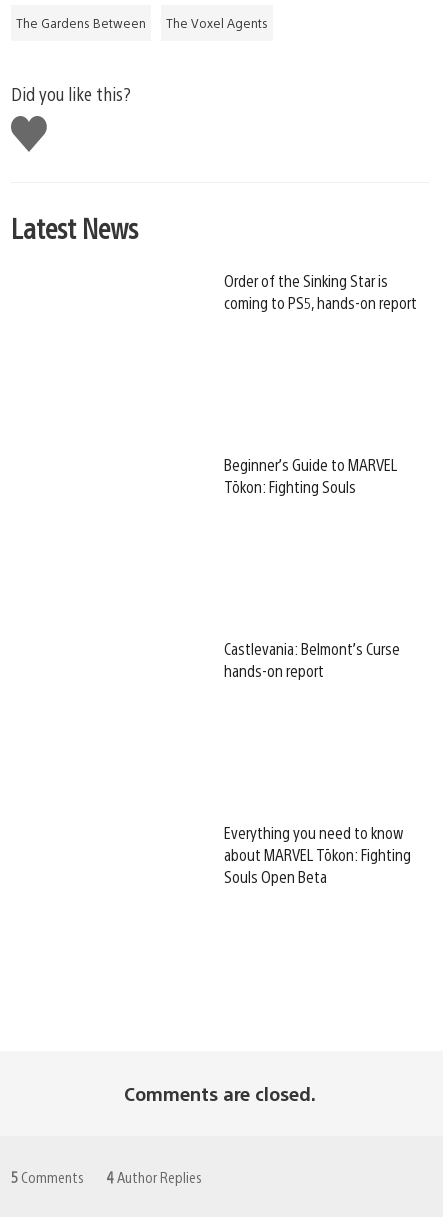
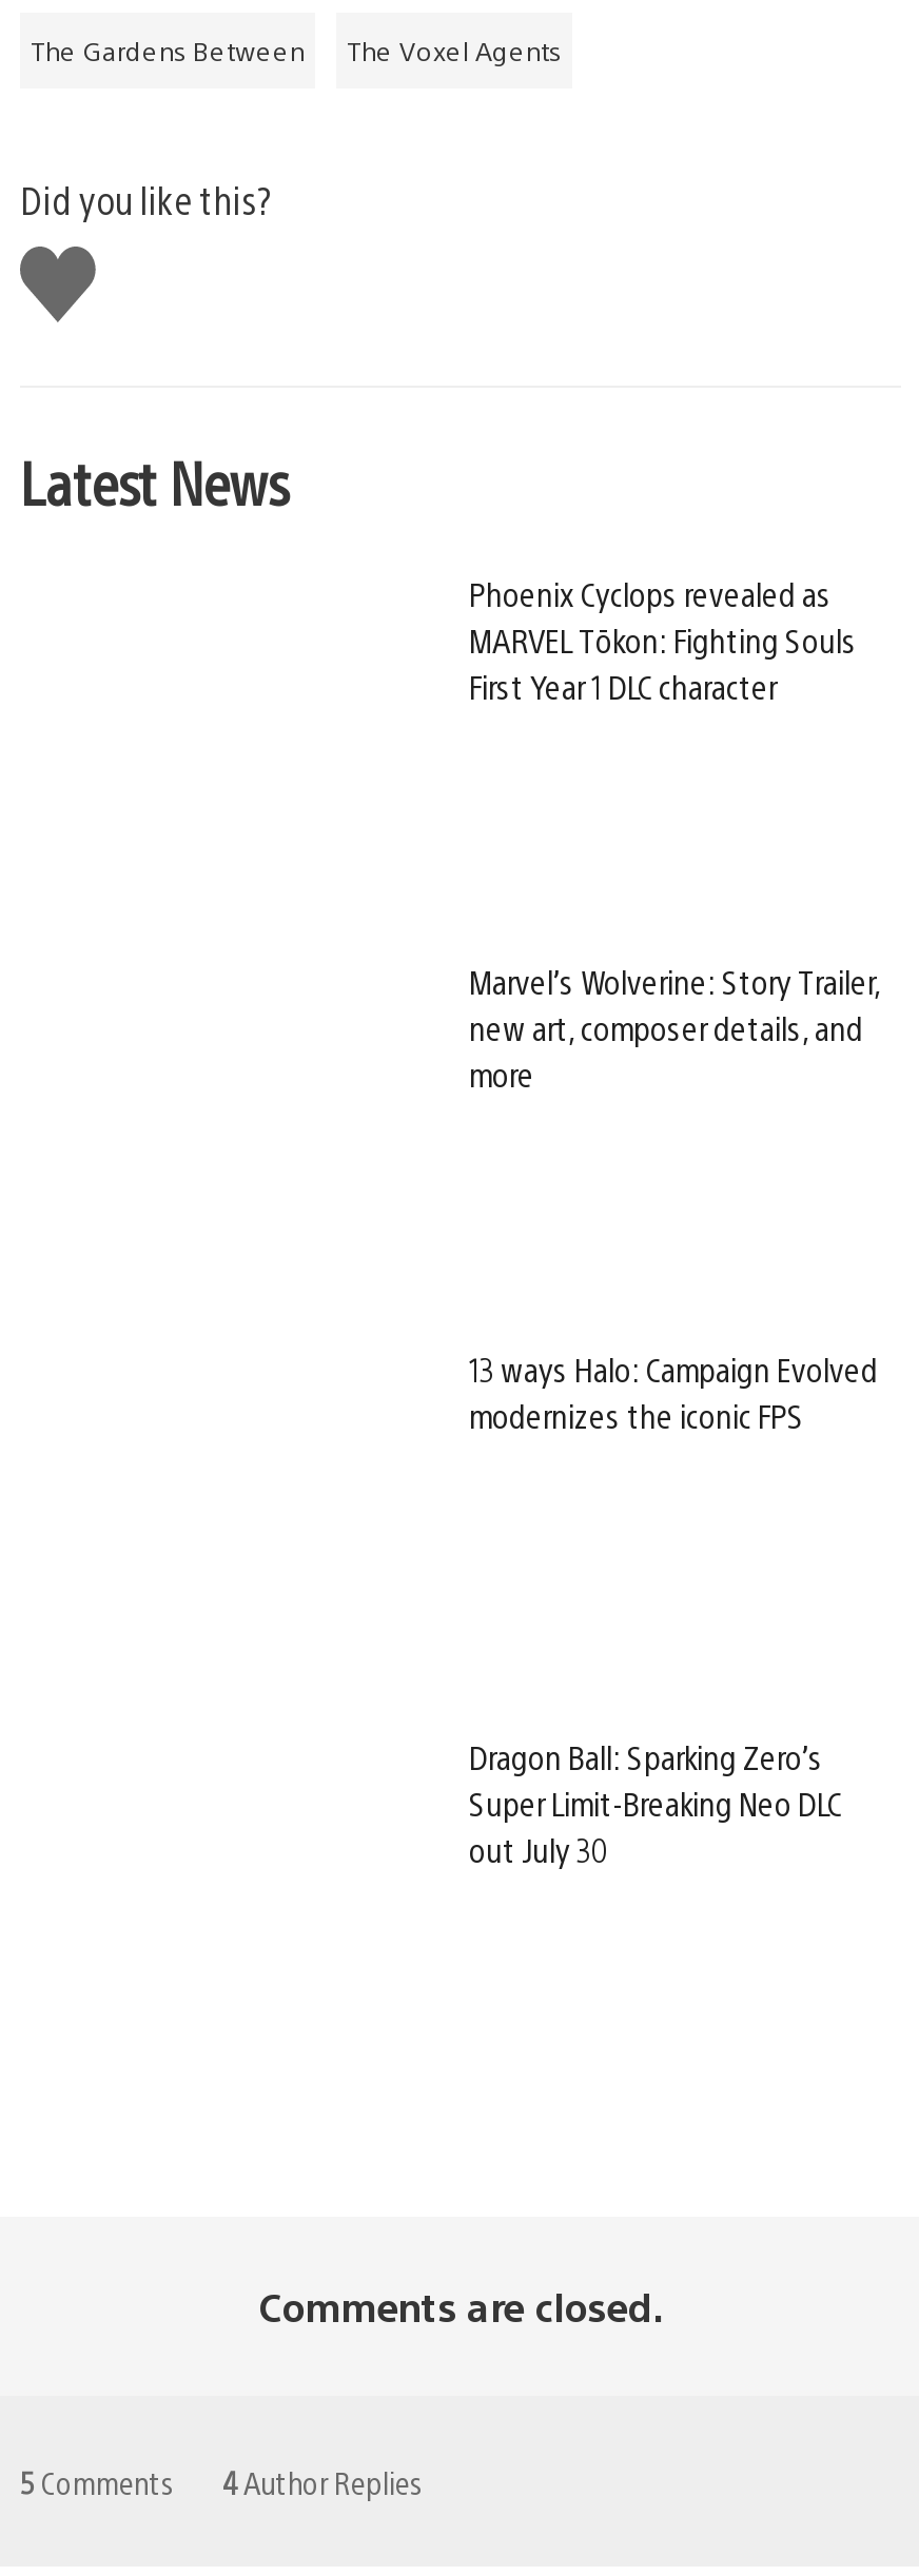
[224,270,417,313] Order of the Sinking Star is | coming to PS5, hands-on report -> [469,571,857,708] Phoenix Cyclops revealed as | MARVEL Tōkon: Fighting Souls | First Year 1 DLC character
[224,454,397,497] Beginner’s Guide to MARVEL | Tōkon: Fighting Souls -> [469,958,880,1095] Marvel’s Wolverine: Story Trailer, | new art, composer details, and | more
[224,638,400,681] Castlevania: Belmont’s Curse | hands-on report -> [469,1346,878,1437] 13 ways Halo: Campaign Evolved | modernizes the iconic FPS
[224,822,411,887] Everything you need to know | about MARVEL Tōkon: Fighting | Souls Open Beta -> [469,1734,842,1871] Dragon Ball: Sparking Zero’s | Super Limit-Breaking Neo DLC | out July 30

